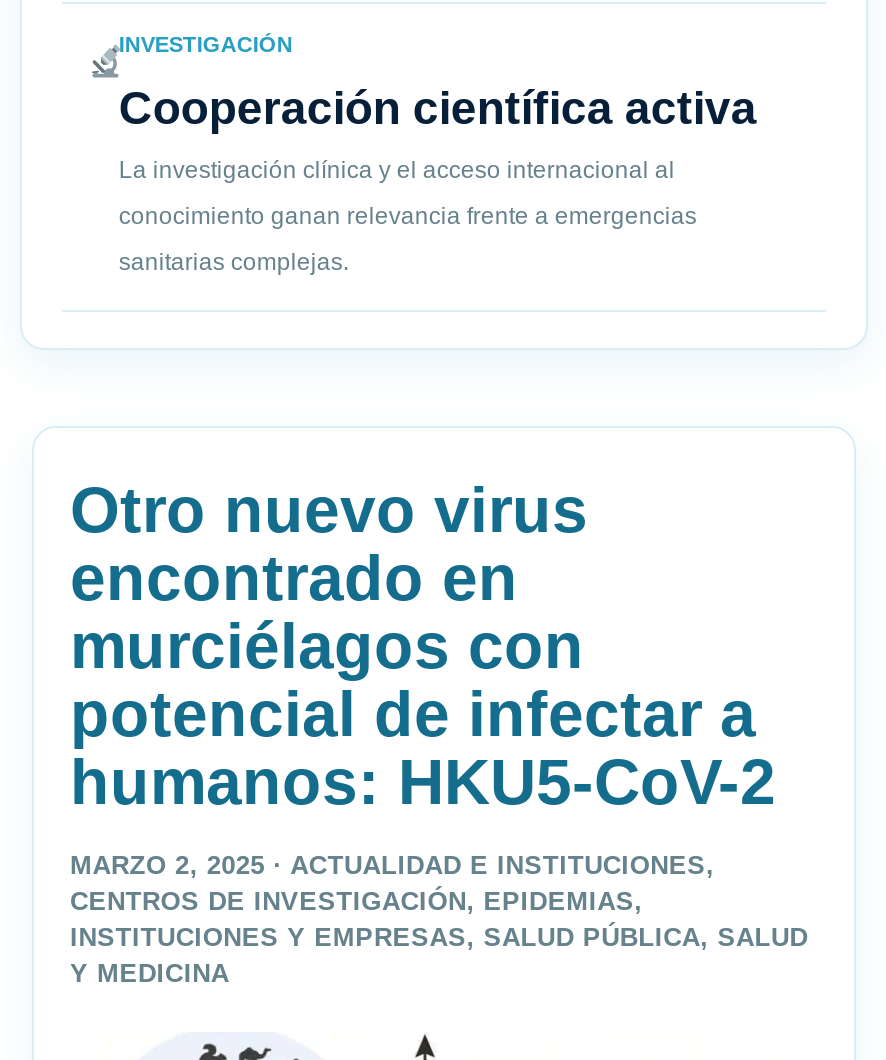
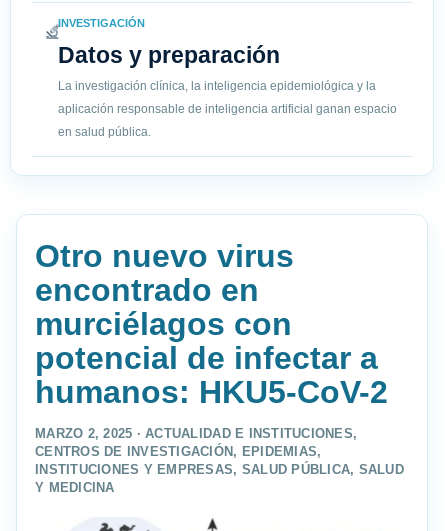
[119,82,757,184] Cooperación científica activa | La investigación clínica y el acceso internacional al -> [58,42,376,93] Datos y preparación | La investigación clínica, la inteligencia epidemiológica y la
[119,202,697,230] conocimiento ganan relevancia frente a emergencias -> [58,102,397,116] aplicación responsable de inteligencia artificial ganan espacio
[119,248,349,276] sanitarias complejas. -> [58,125,151,139] en salud pública.

